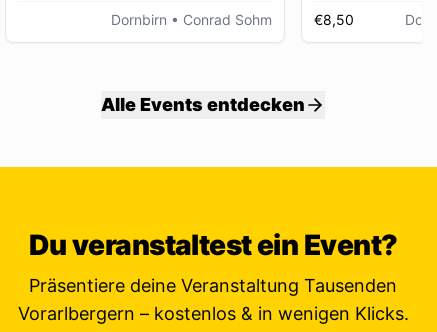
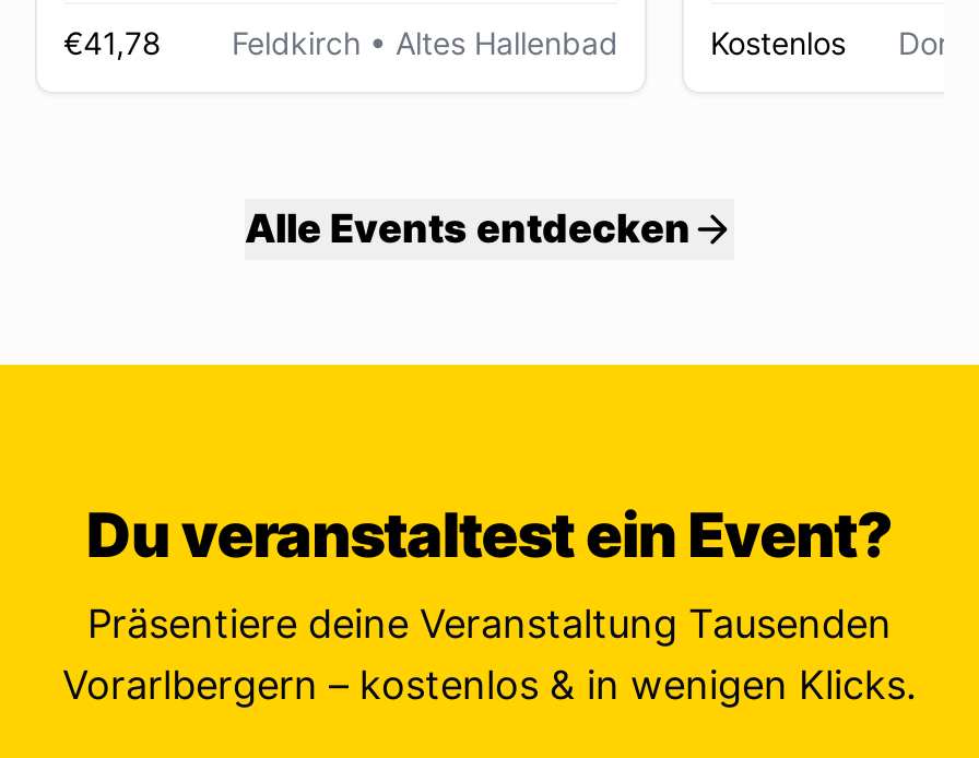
[111,11,272,28] Dornbirn • Conrad Sohm -> [63,24,618,61] €41,78 | Feldkirch • Altes Hallenbad
[314,11,354,28] €8,50 -> [710,24,846,61] Kostenlos

